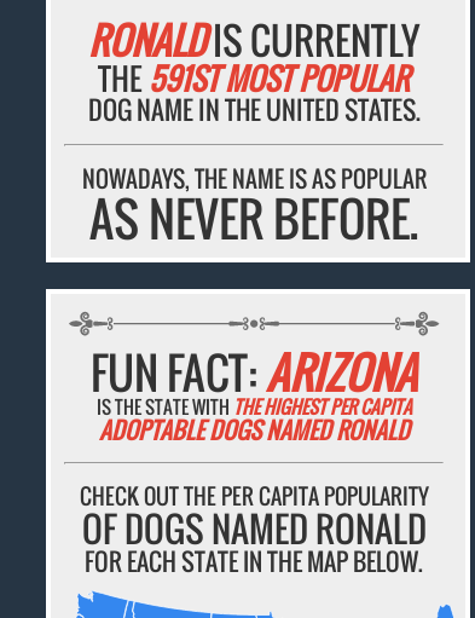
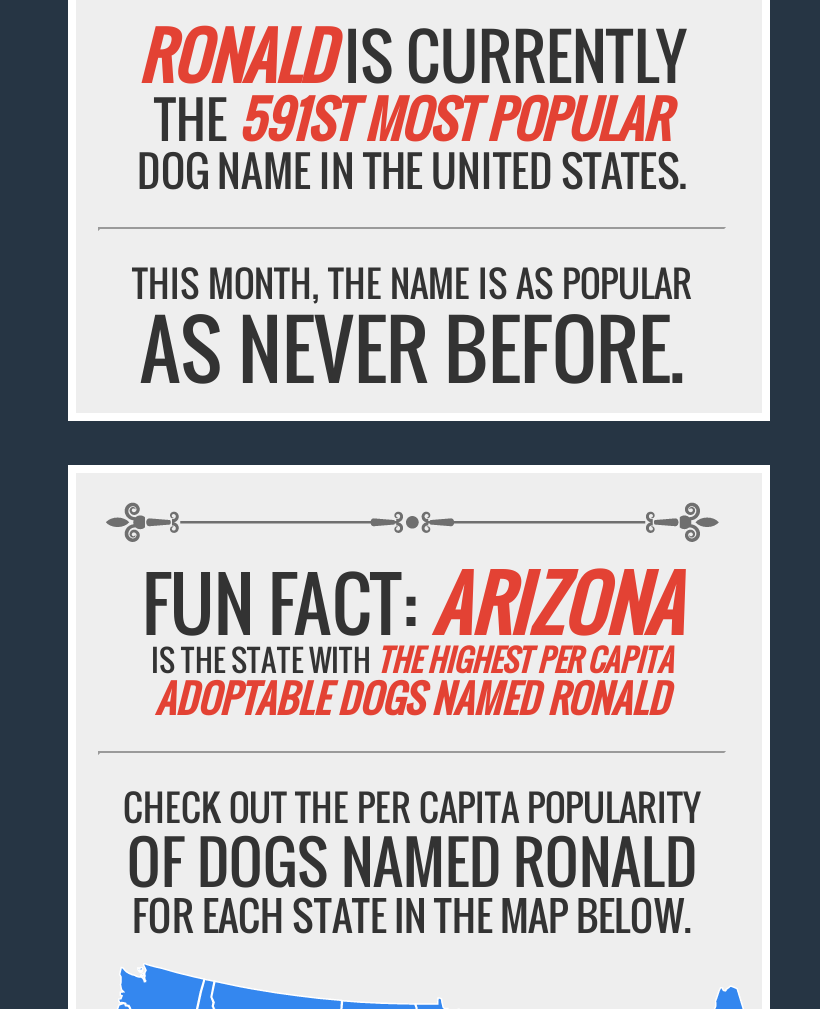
[82,161,426,195] NOWADAYS, THE NAME IS AS POPULAR -> [132,257,692,309] THIS MONTH, THE NAME IS AS POPULAR

